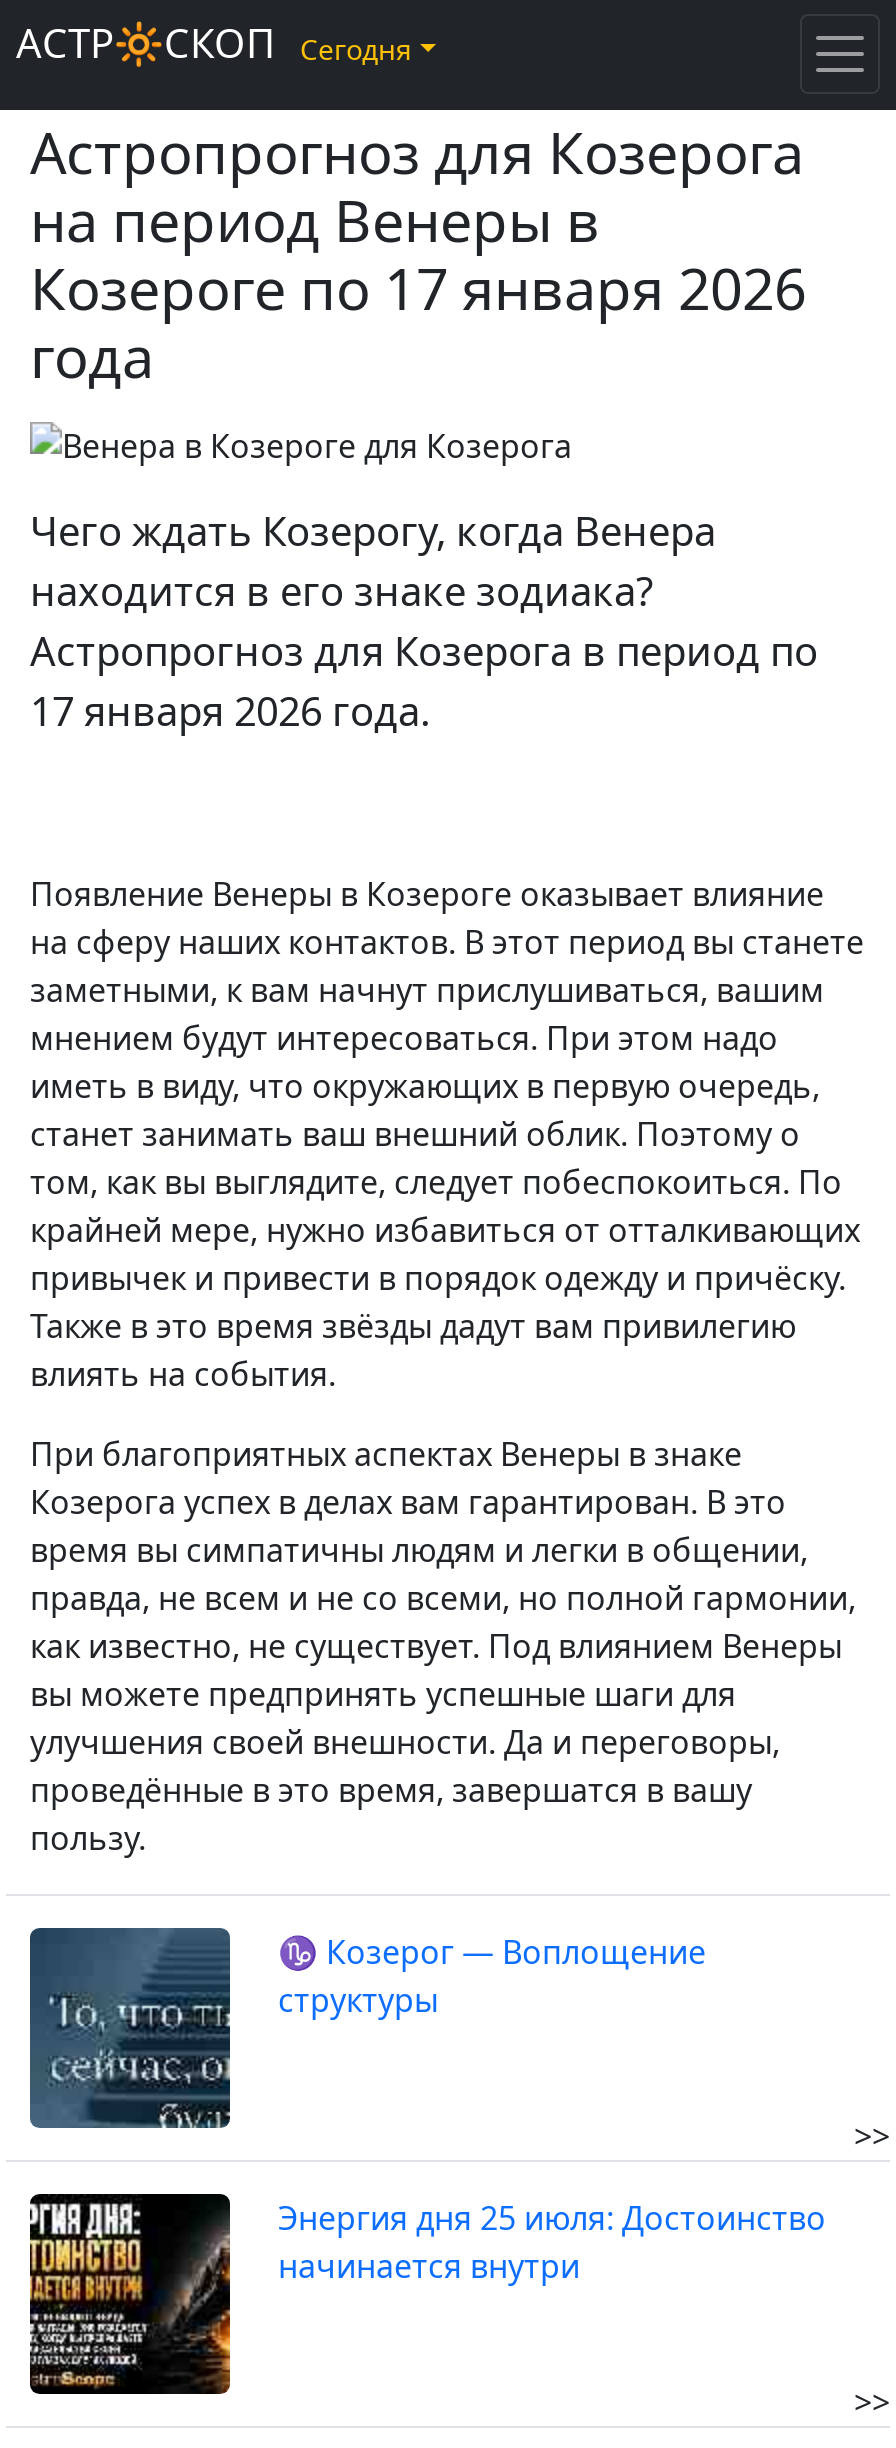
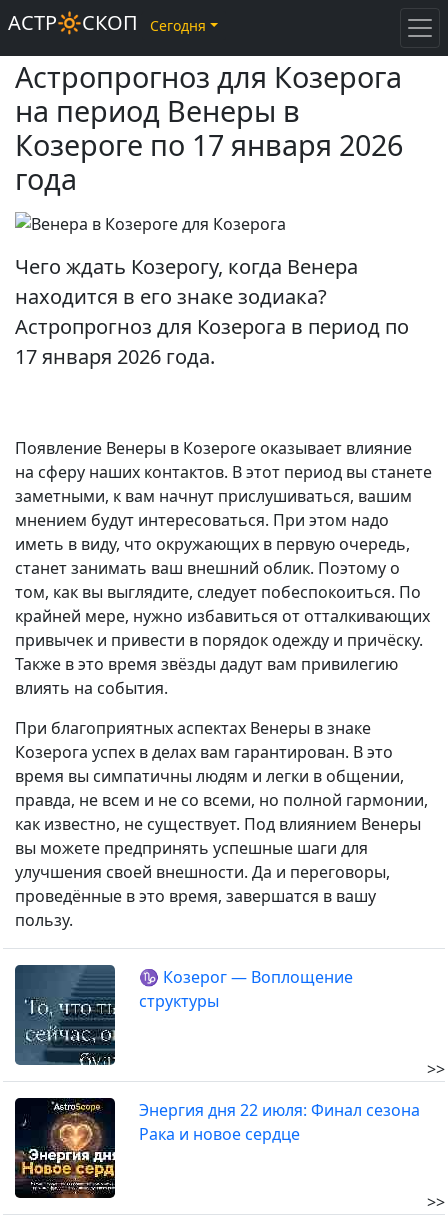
[28,2196,826,2396] [image] | Энергия дня 25 июля: Достоинство | начинается внутри -> [14,1099,420,1199] [image] | Энергия дня 22 июля: Финал сезона | Рака и новое сердце

